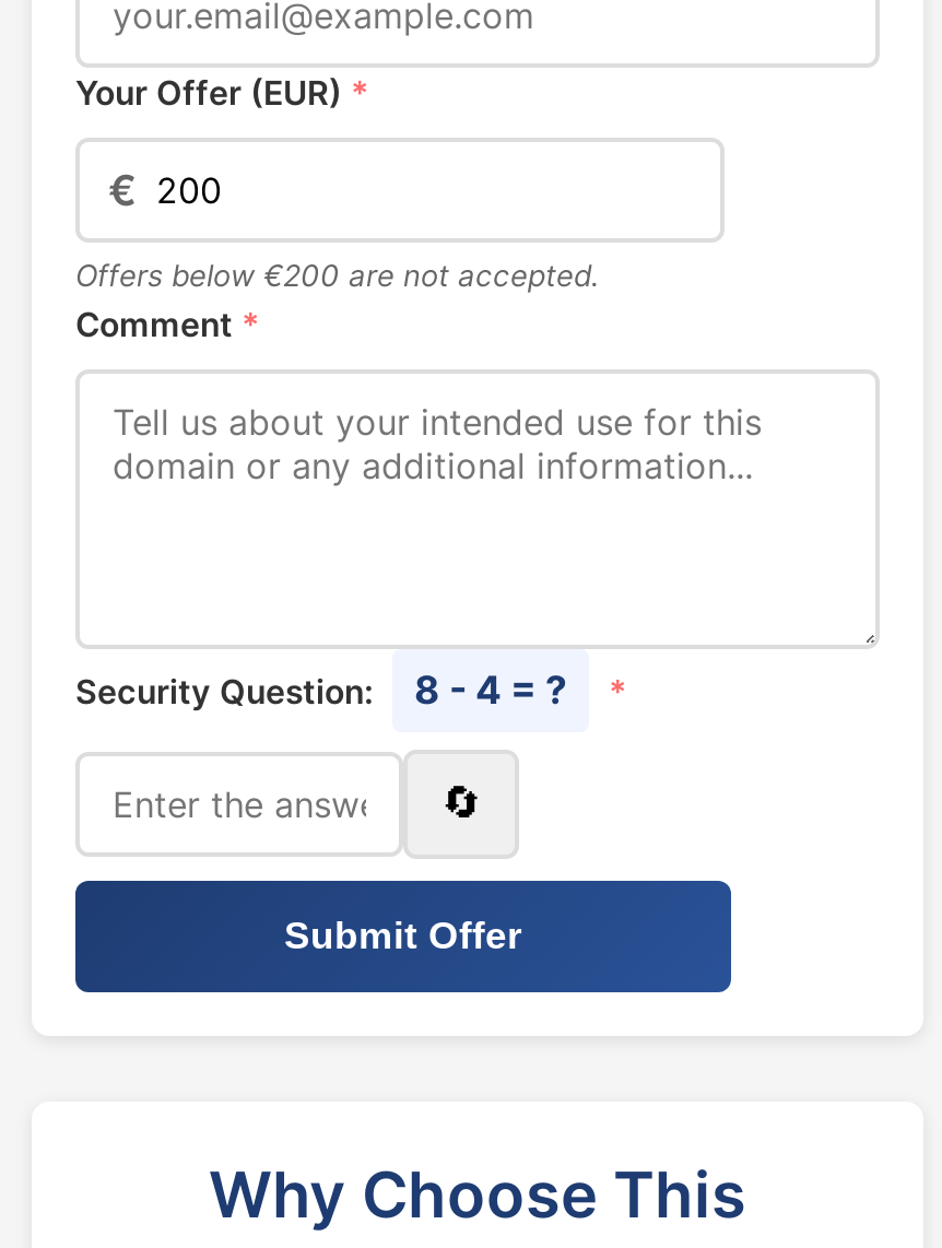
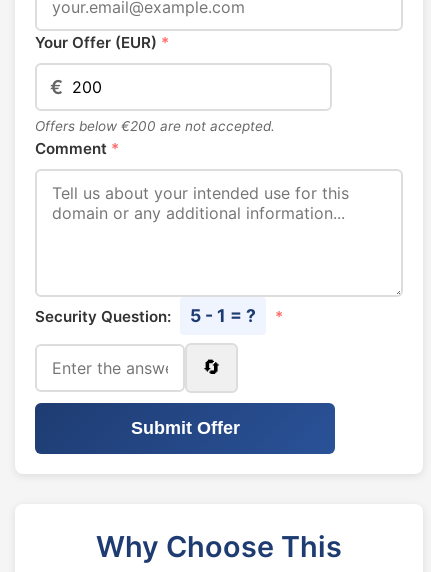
[414,667,567,713] 8 - 4 = ? -> [190,305,256,326] 5 - 1 = ?

